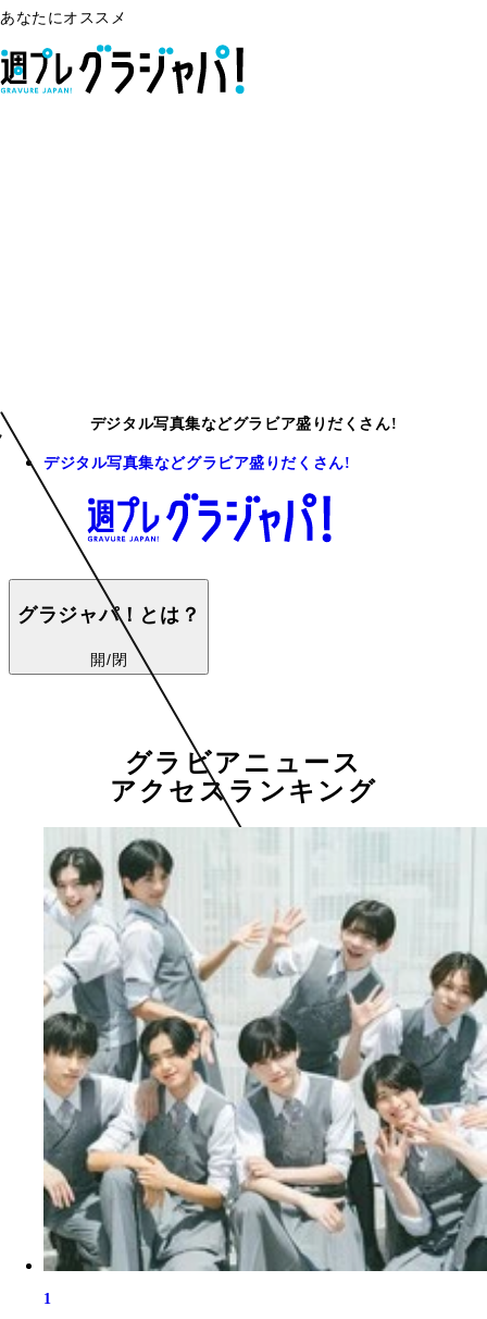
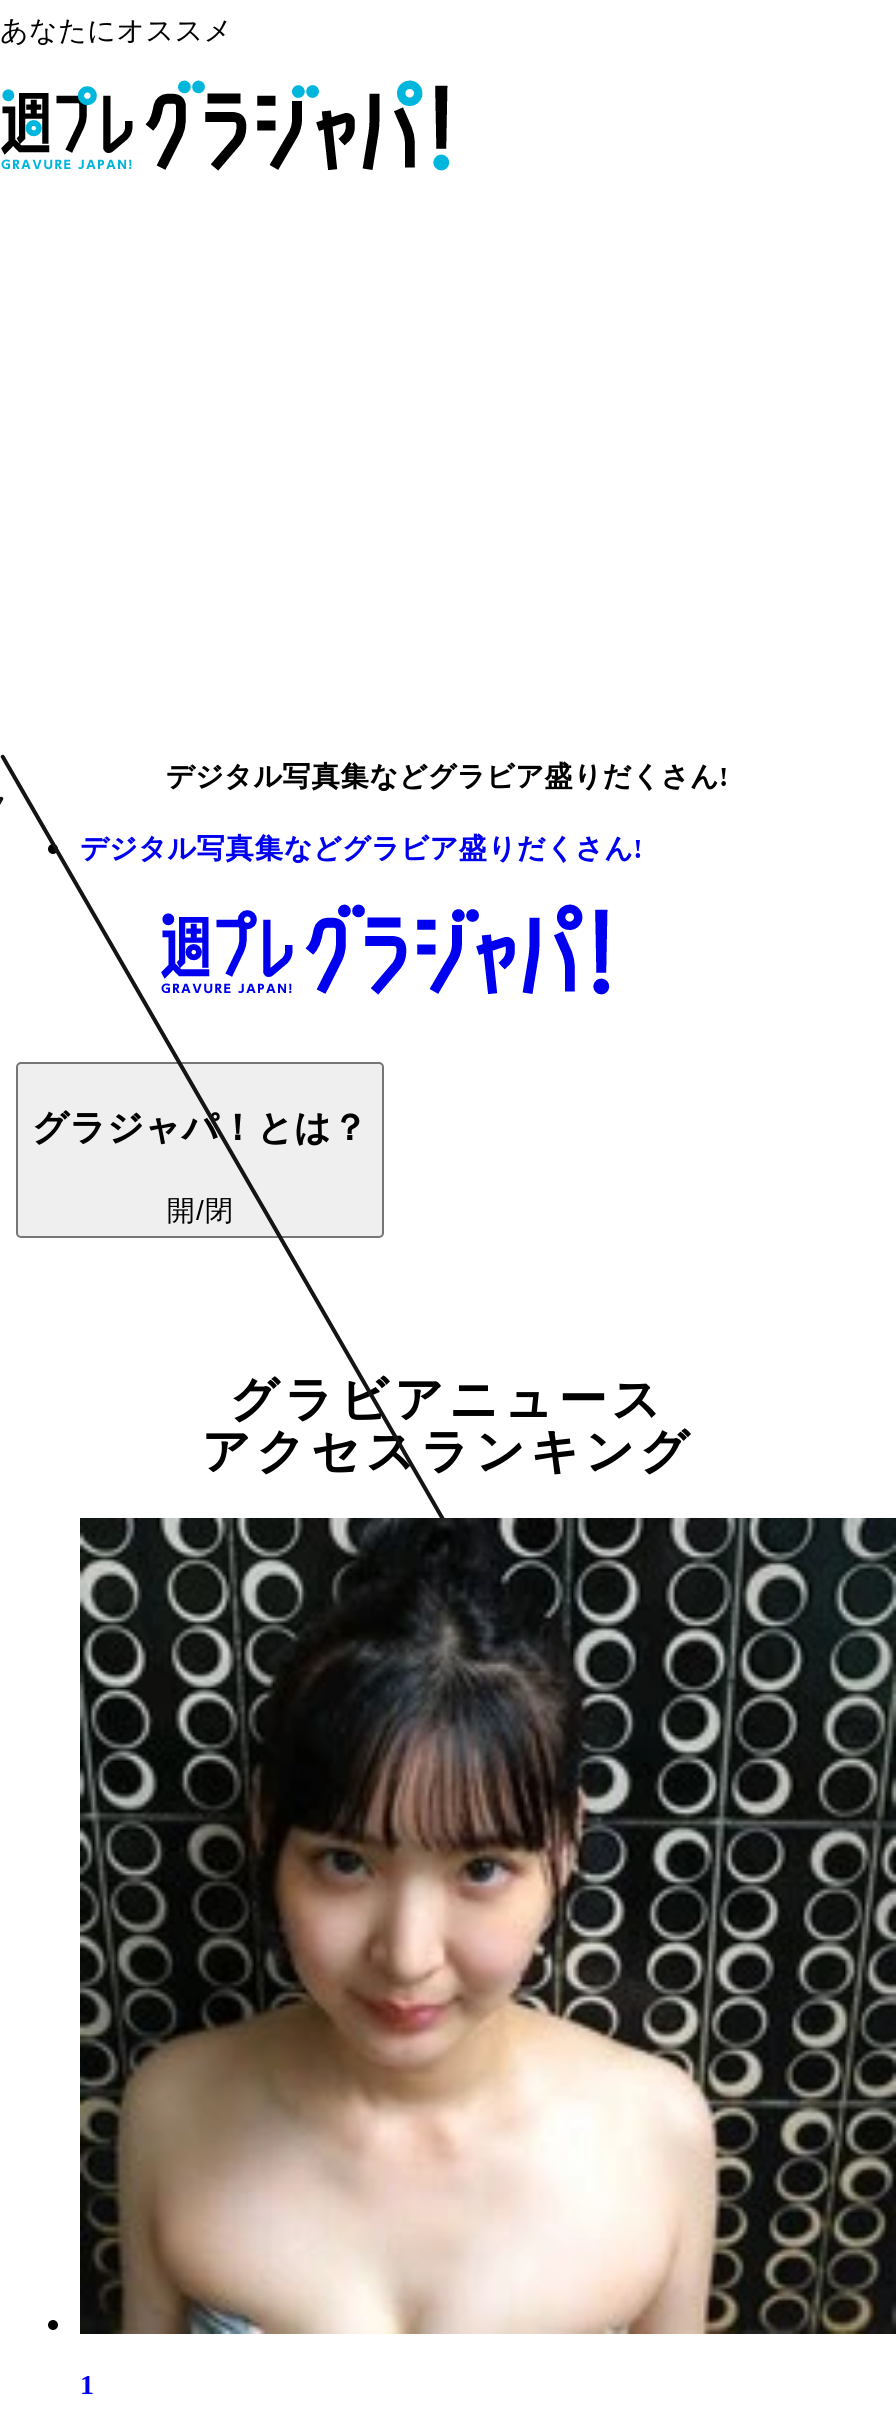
[42,827,484,1272] [image] -> [78,1516,890,2336] [image]

